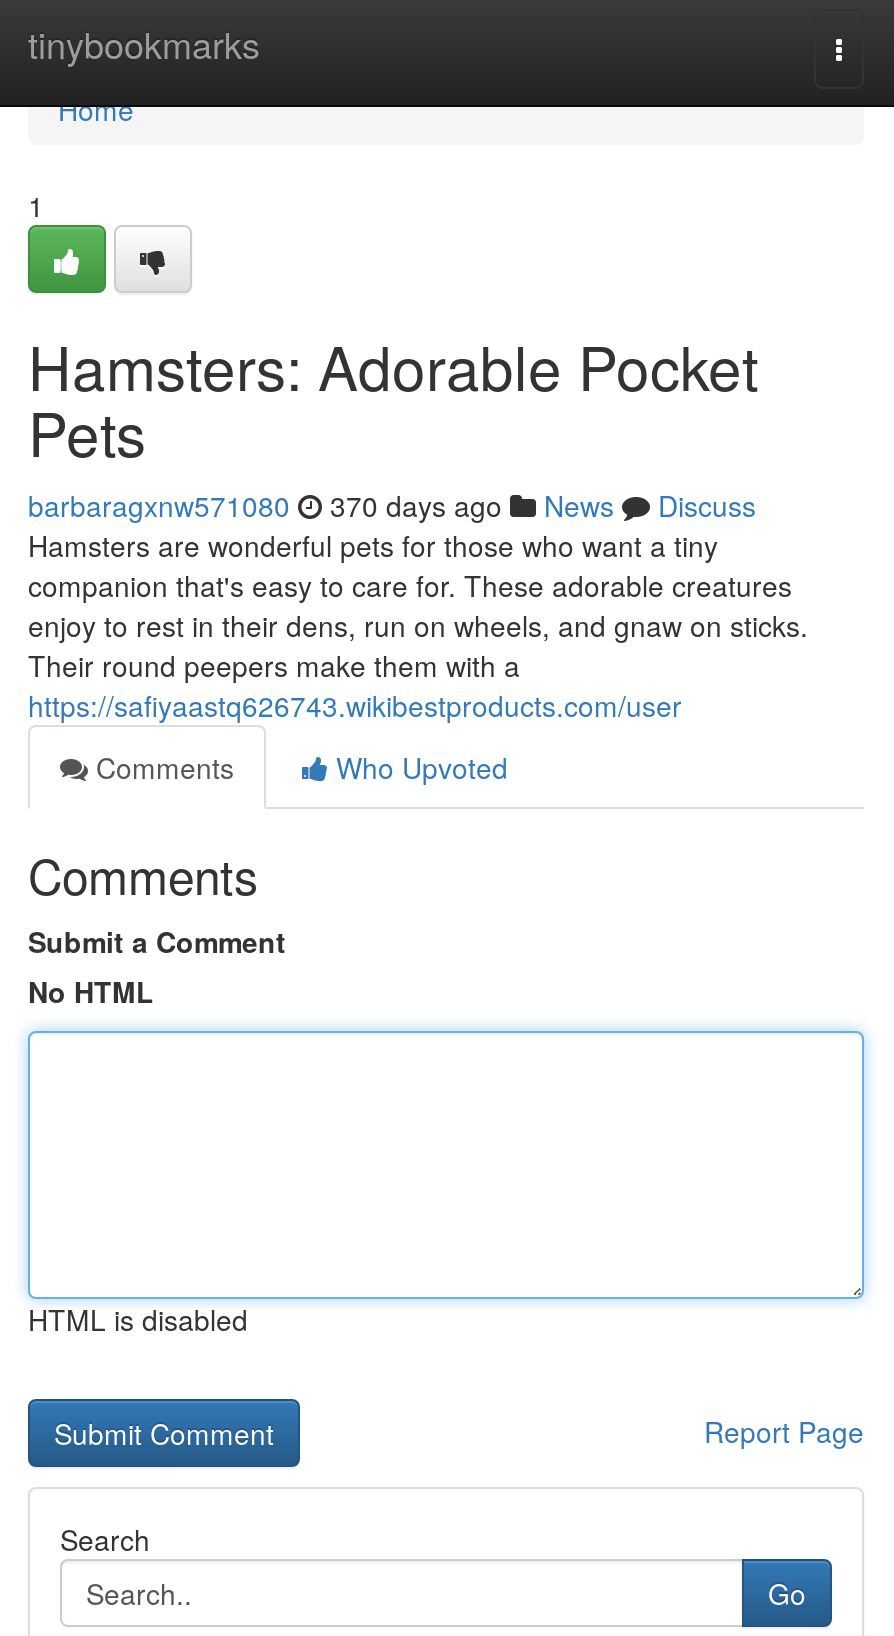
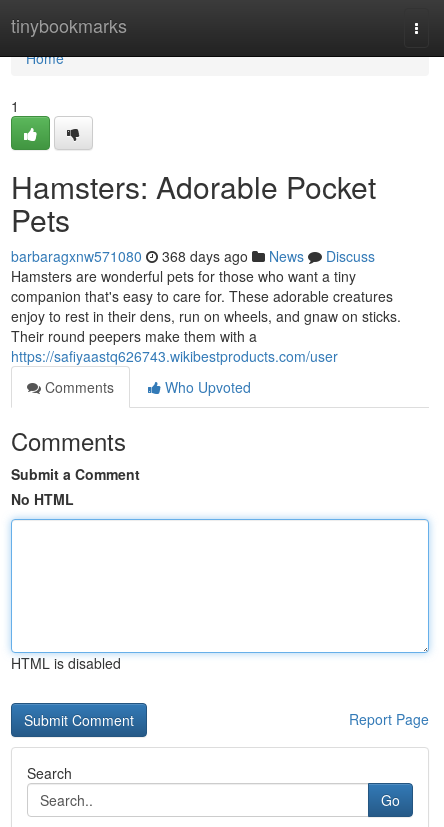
[28,485,756,525] barbaragxnw571080 370 days ago News Discuss -> [11,246,375,266] barbaragxnw571080 368 days ago News Discuss

